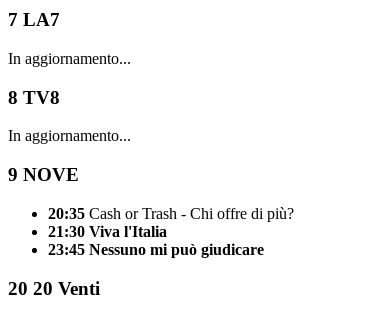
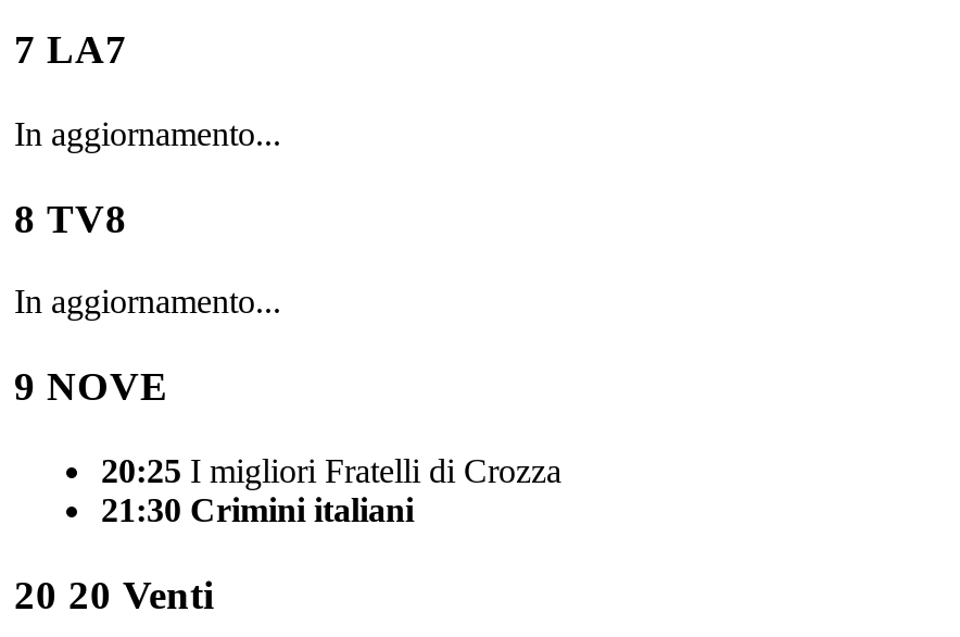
[48,205,294,258] 20:35 Cash or Trash - Chi offre di più? | 21:30 Viva l'Italia | 23:45 Nessuno mi può giudicare -> [101,452,561,528] 20:25 I migliori Fratelli di Crozza | 21:30 Crimini italiani

